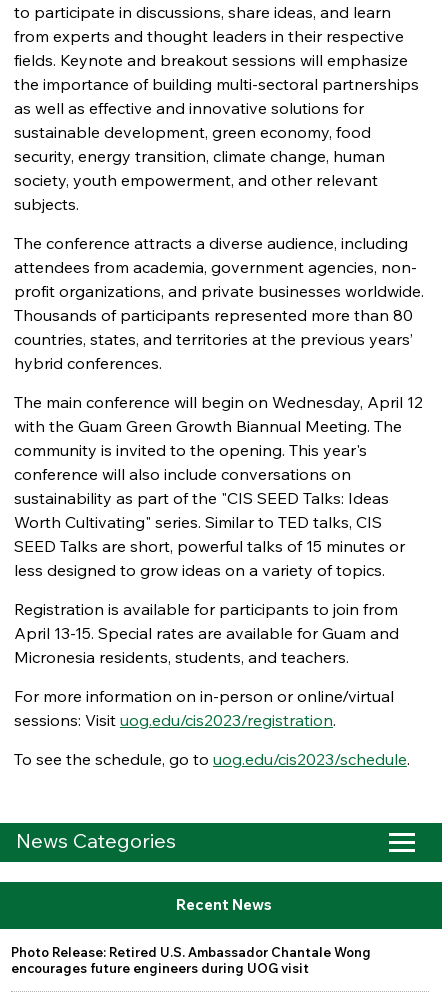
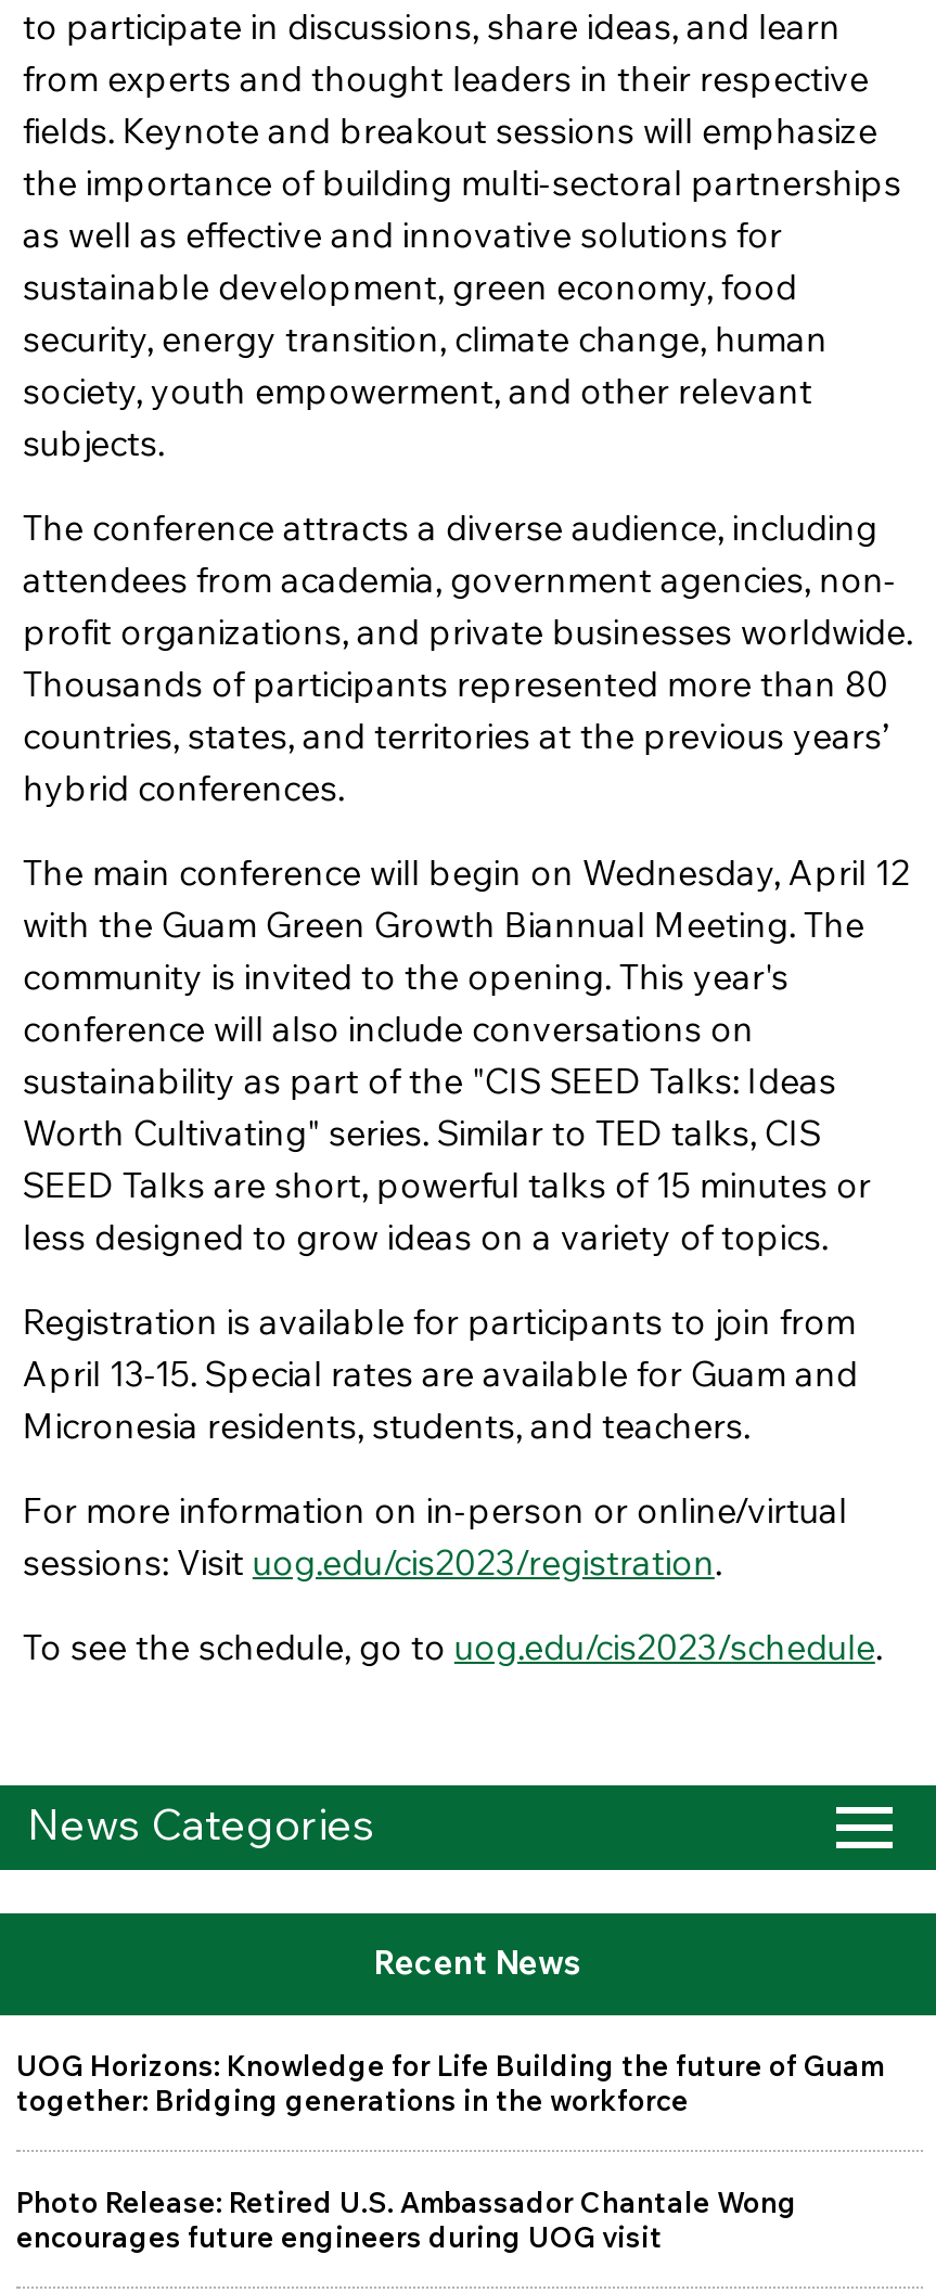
none -> [16,2048,884,2117] UOG Horizons: Knowledge for Life Building the future of Guam | together: Bridging generations in the workforce

